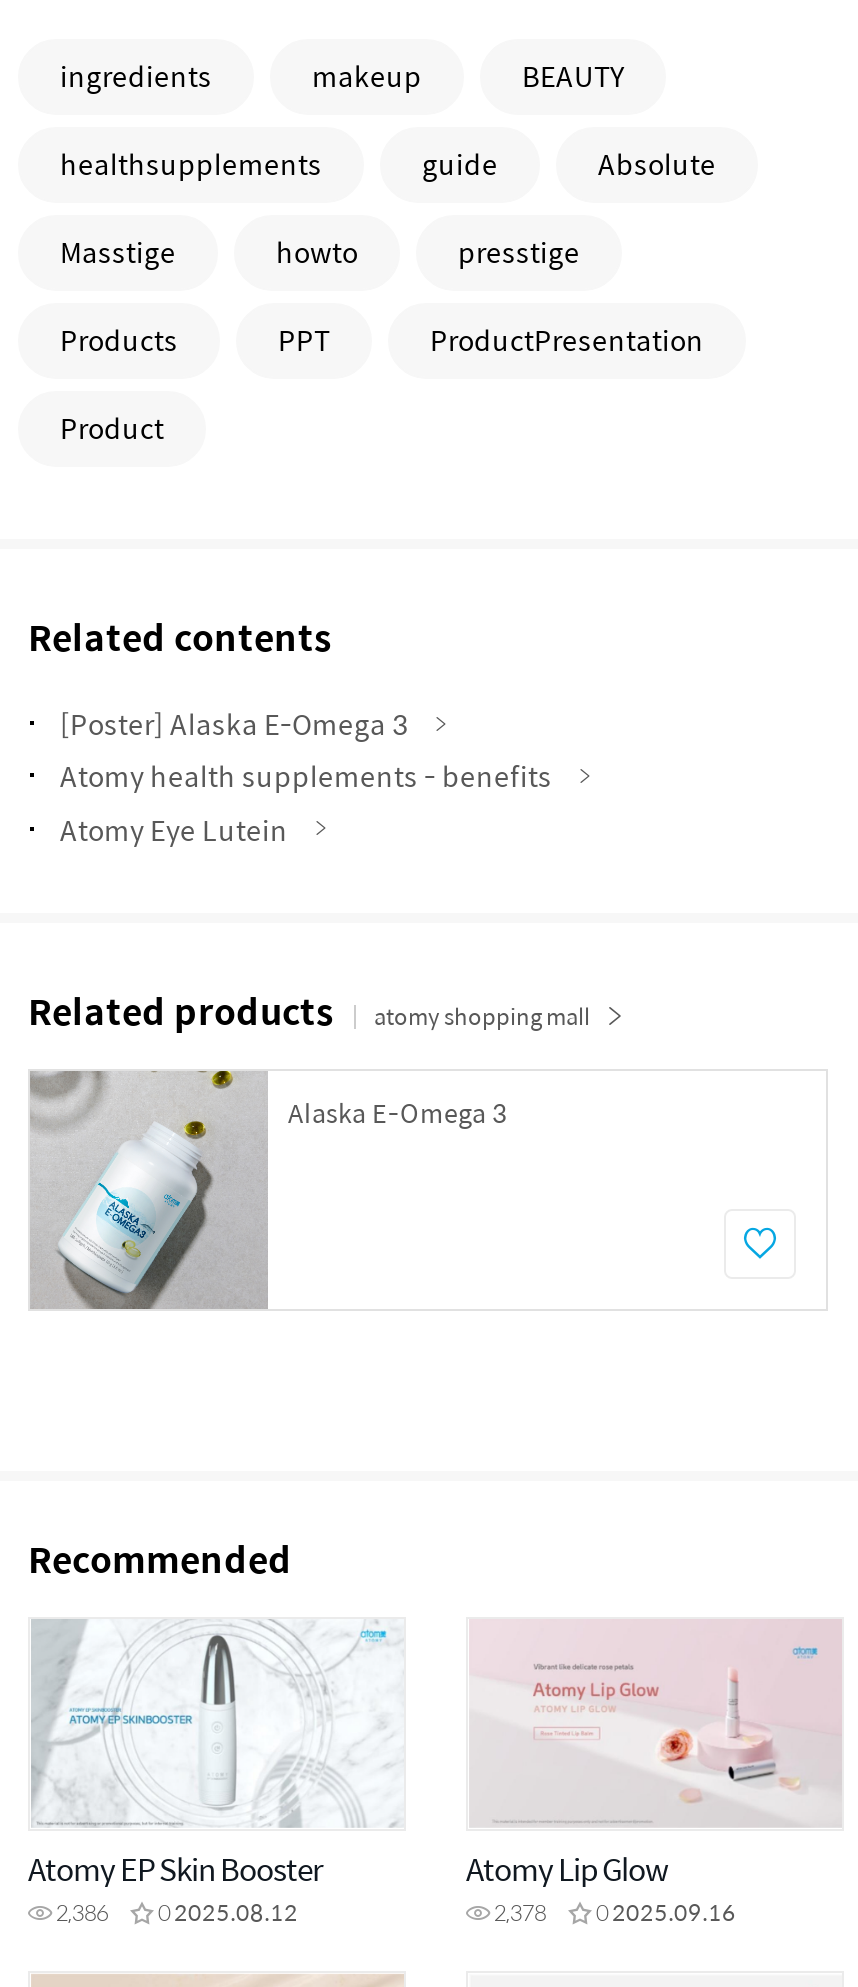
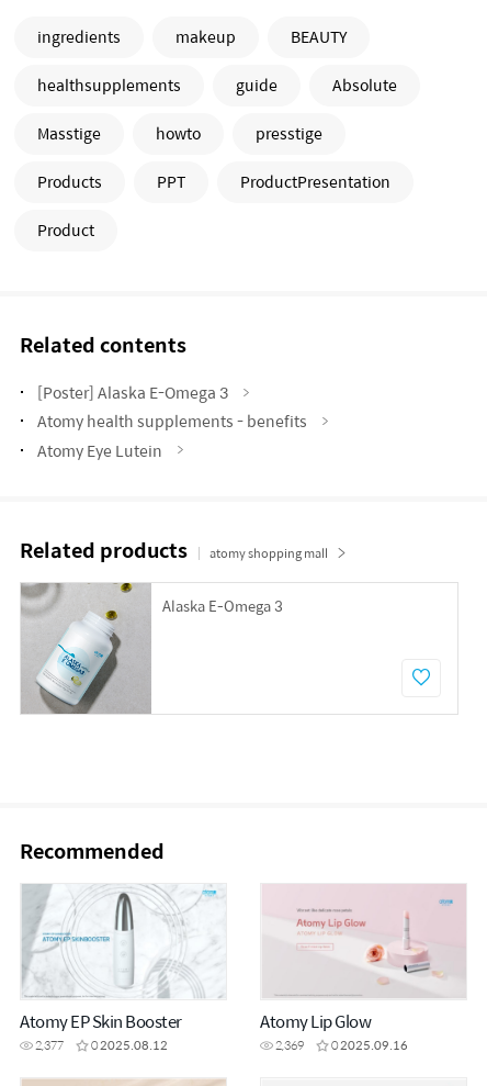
[56,1896,298,1930] 2,386 0 2025.08.12 -> [35,1036,168,1054] 2,377 0 2025.08.12
[494,1896,736,1930] 2,378 0 2025.09.16 -> [275,1036,408,1054] 2,369 0 2025.09.16

